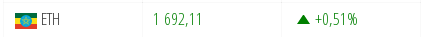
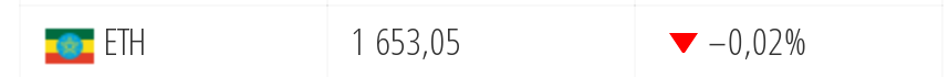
[153,7,203,30] 1 692,11 -> [351,16,461,67] 1 653,05
[315,7,358,30] +0,51% -> [709,16,808,67] –0,02%

